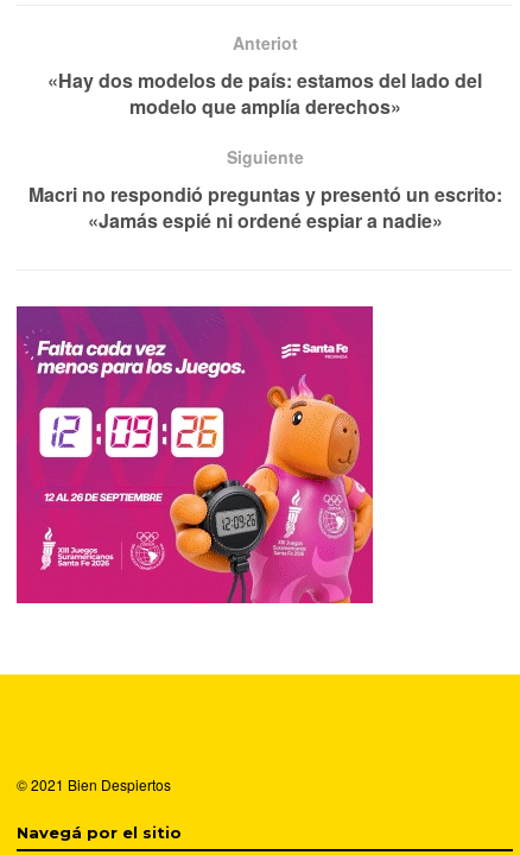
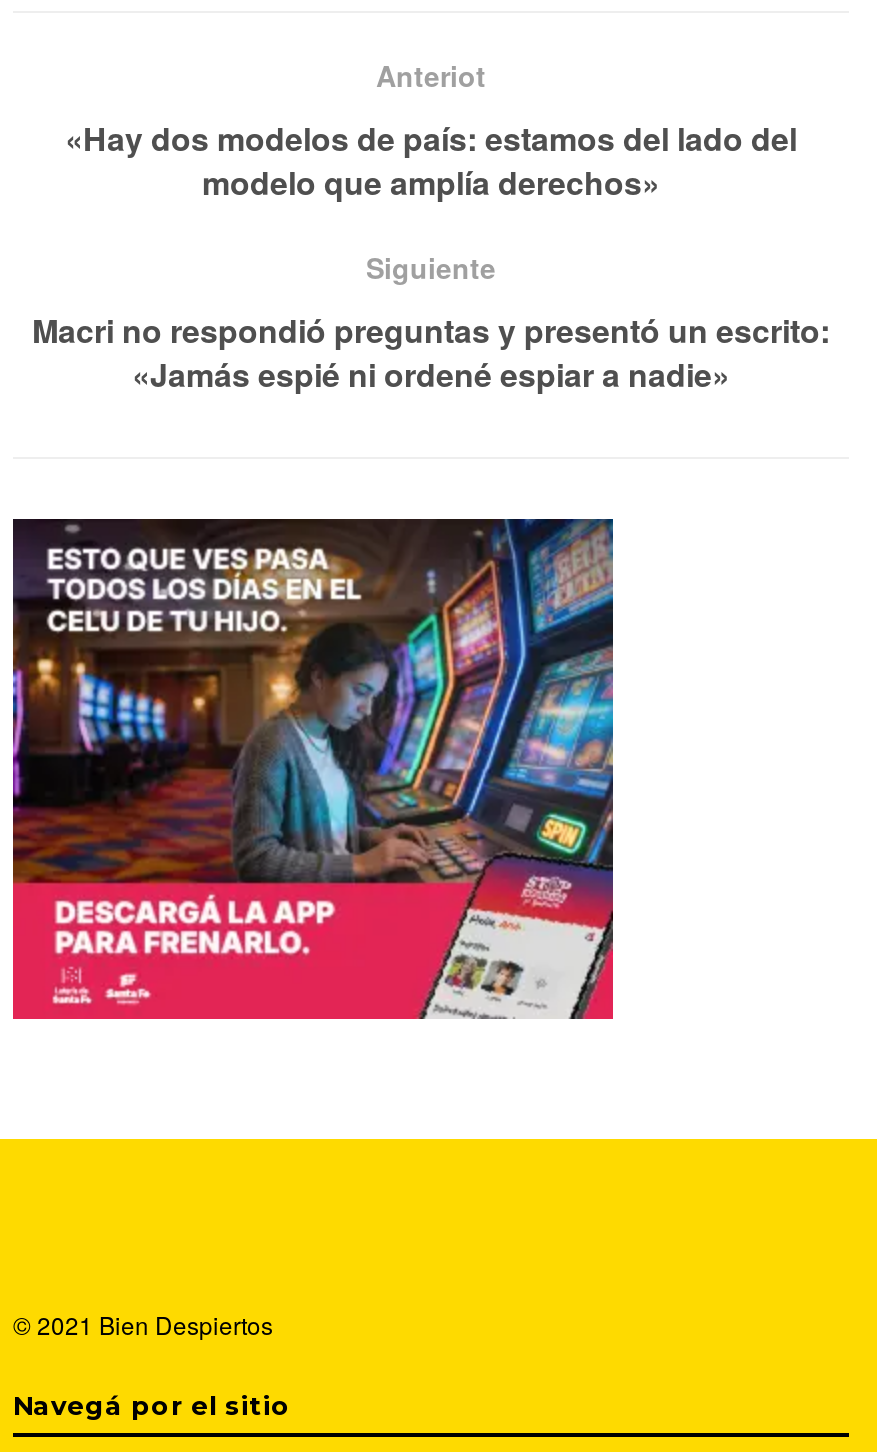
[15,305,374,604] [image] -> [11,517,615,1021] [image]

